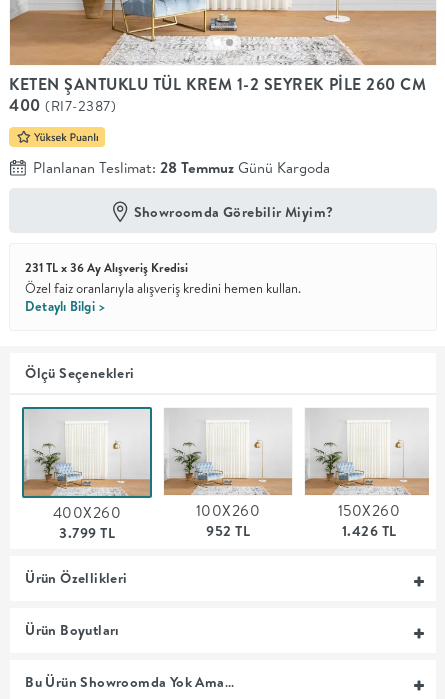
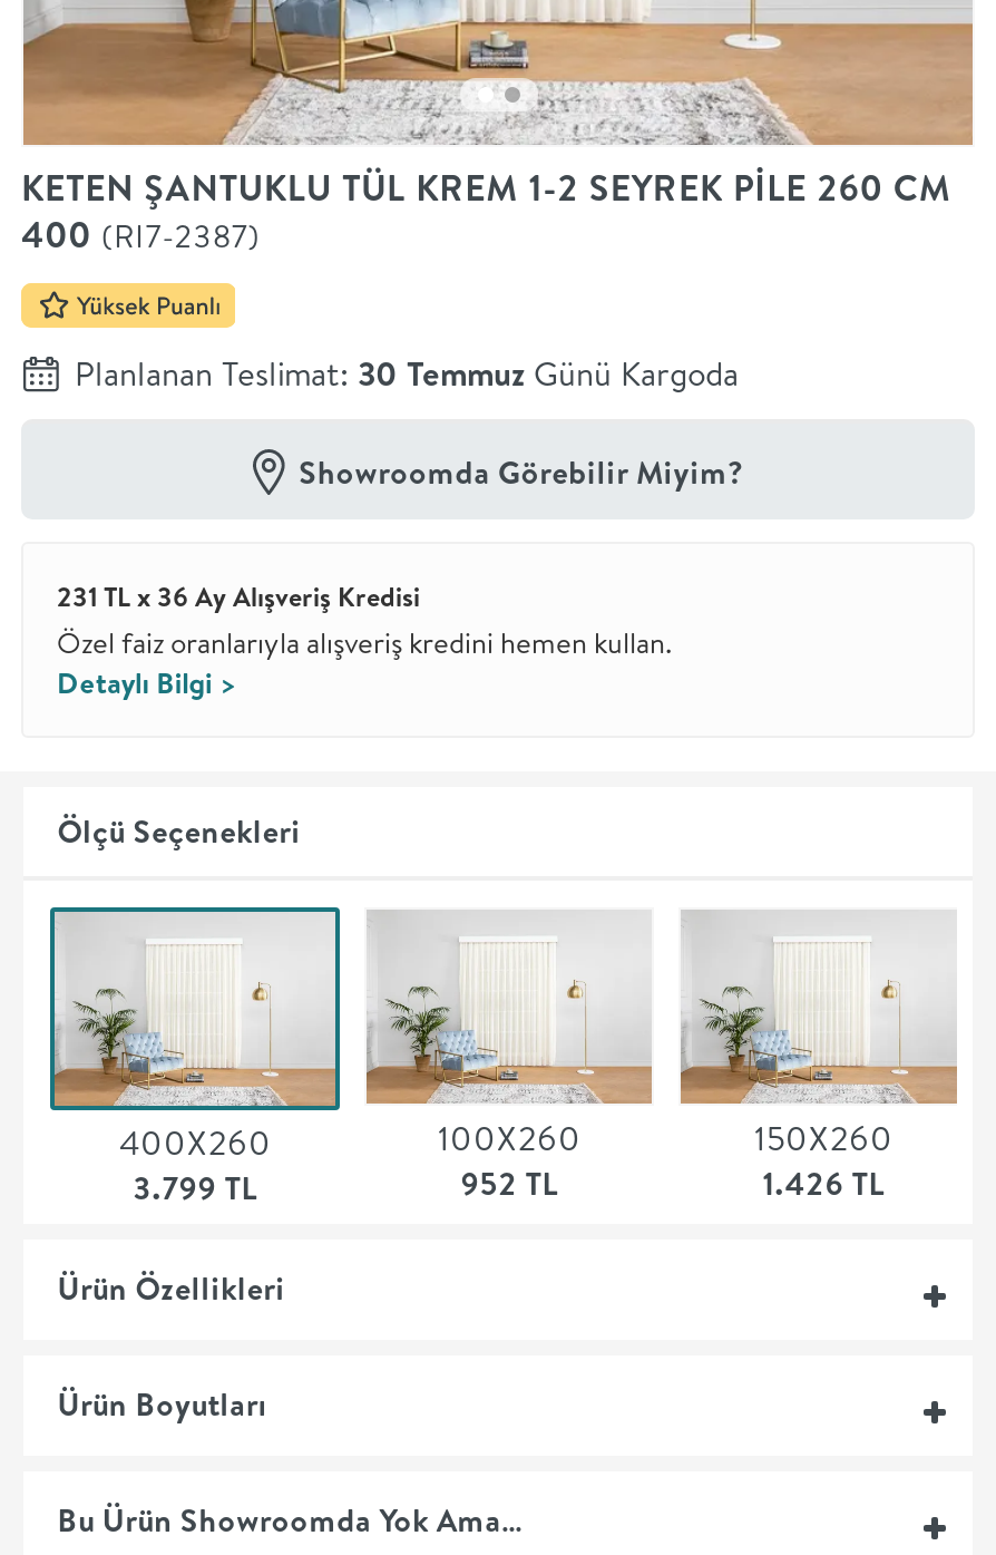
[33,157,330,178] Planlanan Teslimat: 28 Temmuz Günü Kargoda -> [75,350,739,397] Planlanan Teslimat: 30 Temmuz Günü Kargoda

